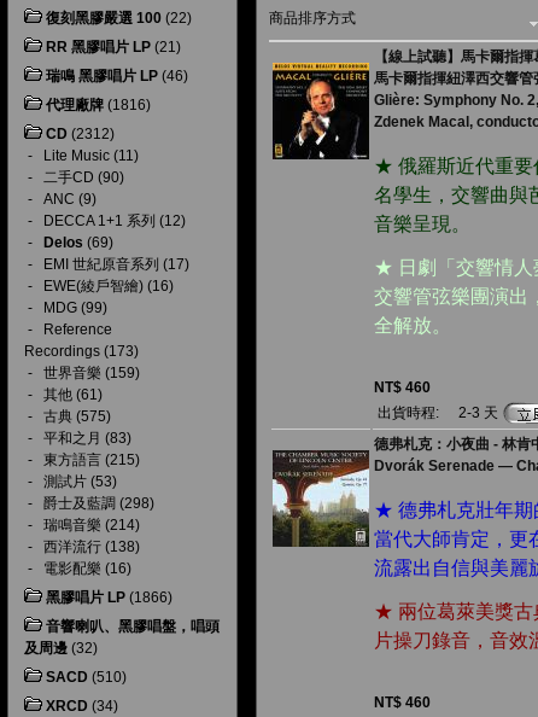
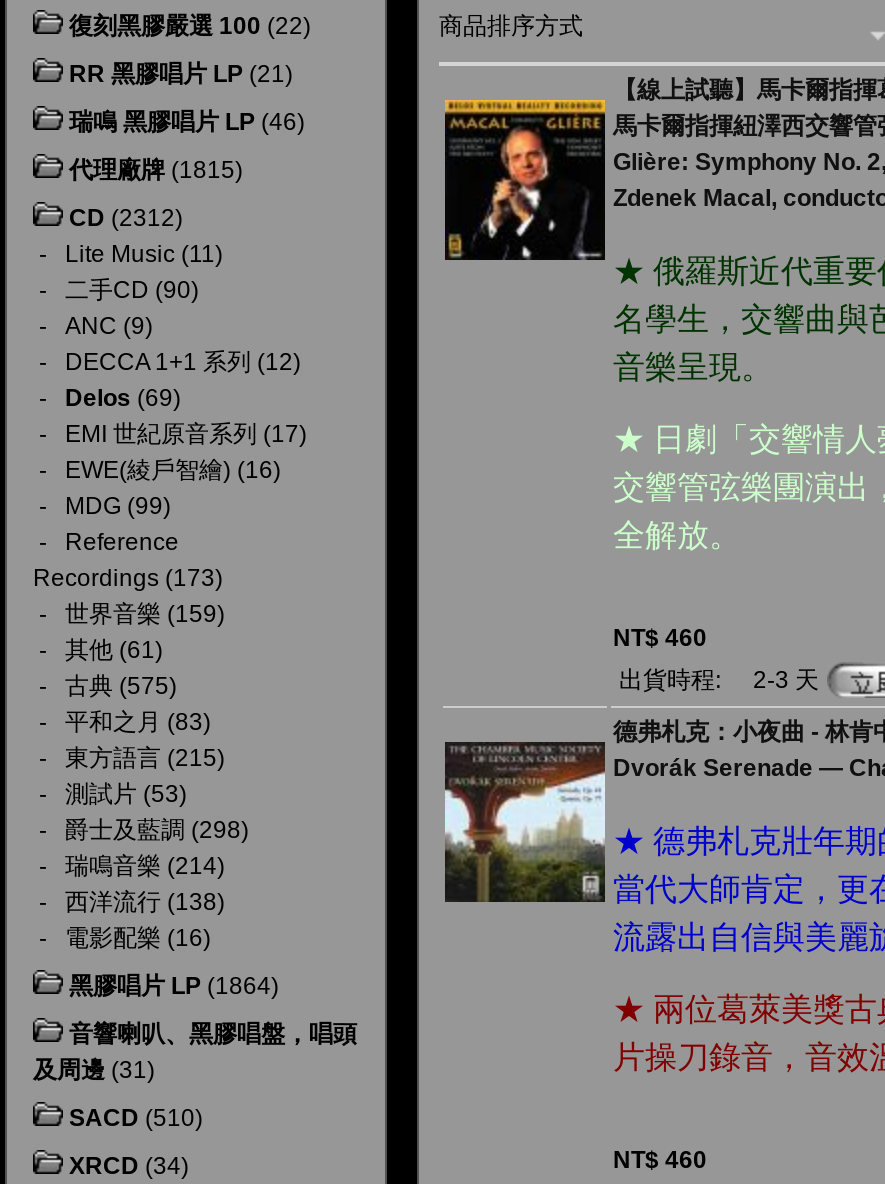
[46,97,151,113] 代理廠牌(1816) -> [69,156,243,184] 代理廠牌(1815)
[46,589,172,606] 黑膠唱片 LP (1866) -> [69,972,279,1000] 黑膠唱片 LP (1864)
[24,640,98,657] 及周邊(32) -> [33,1056,155,1084] 及周邊(31)

